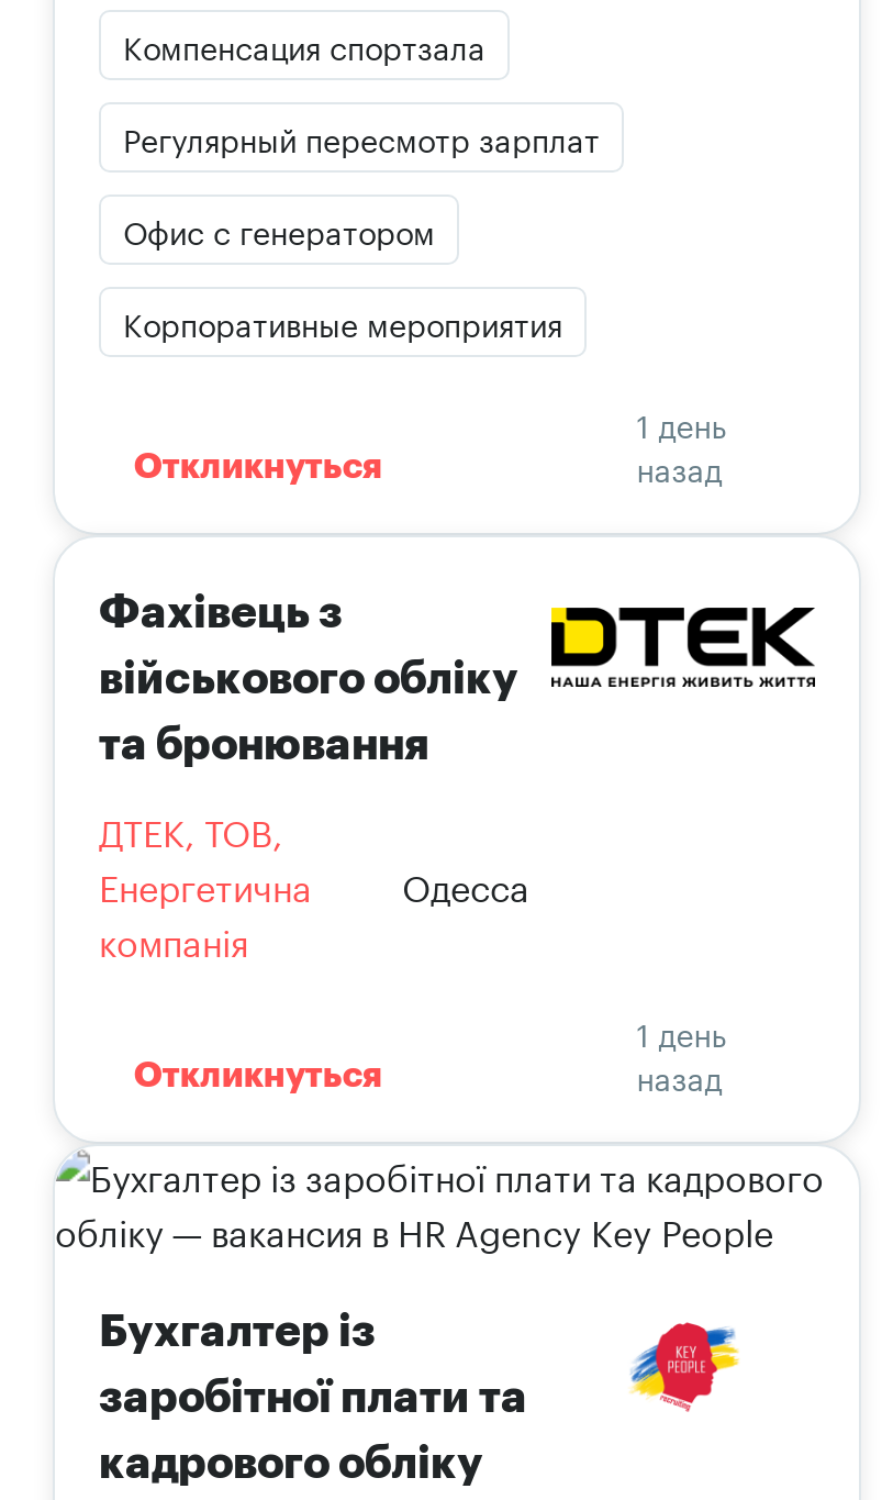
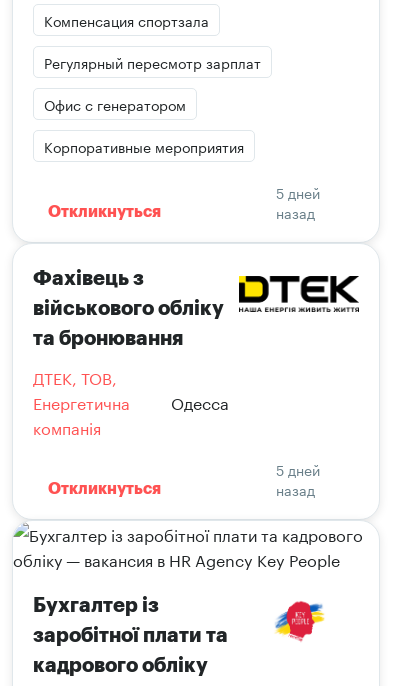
[636,399,726,447] 1 день -> [276,181,320,203] 5 дней
[636,1008,726,1056] 1 день -> [276,458,320,480] 5 дней

